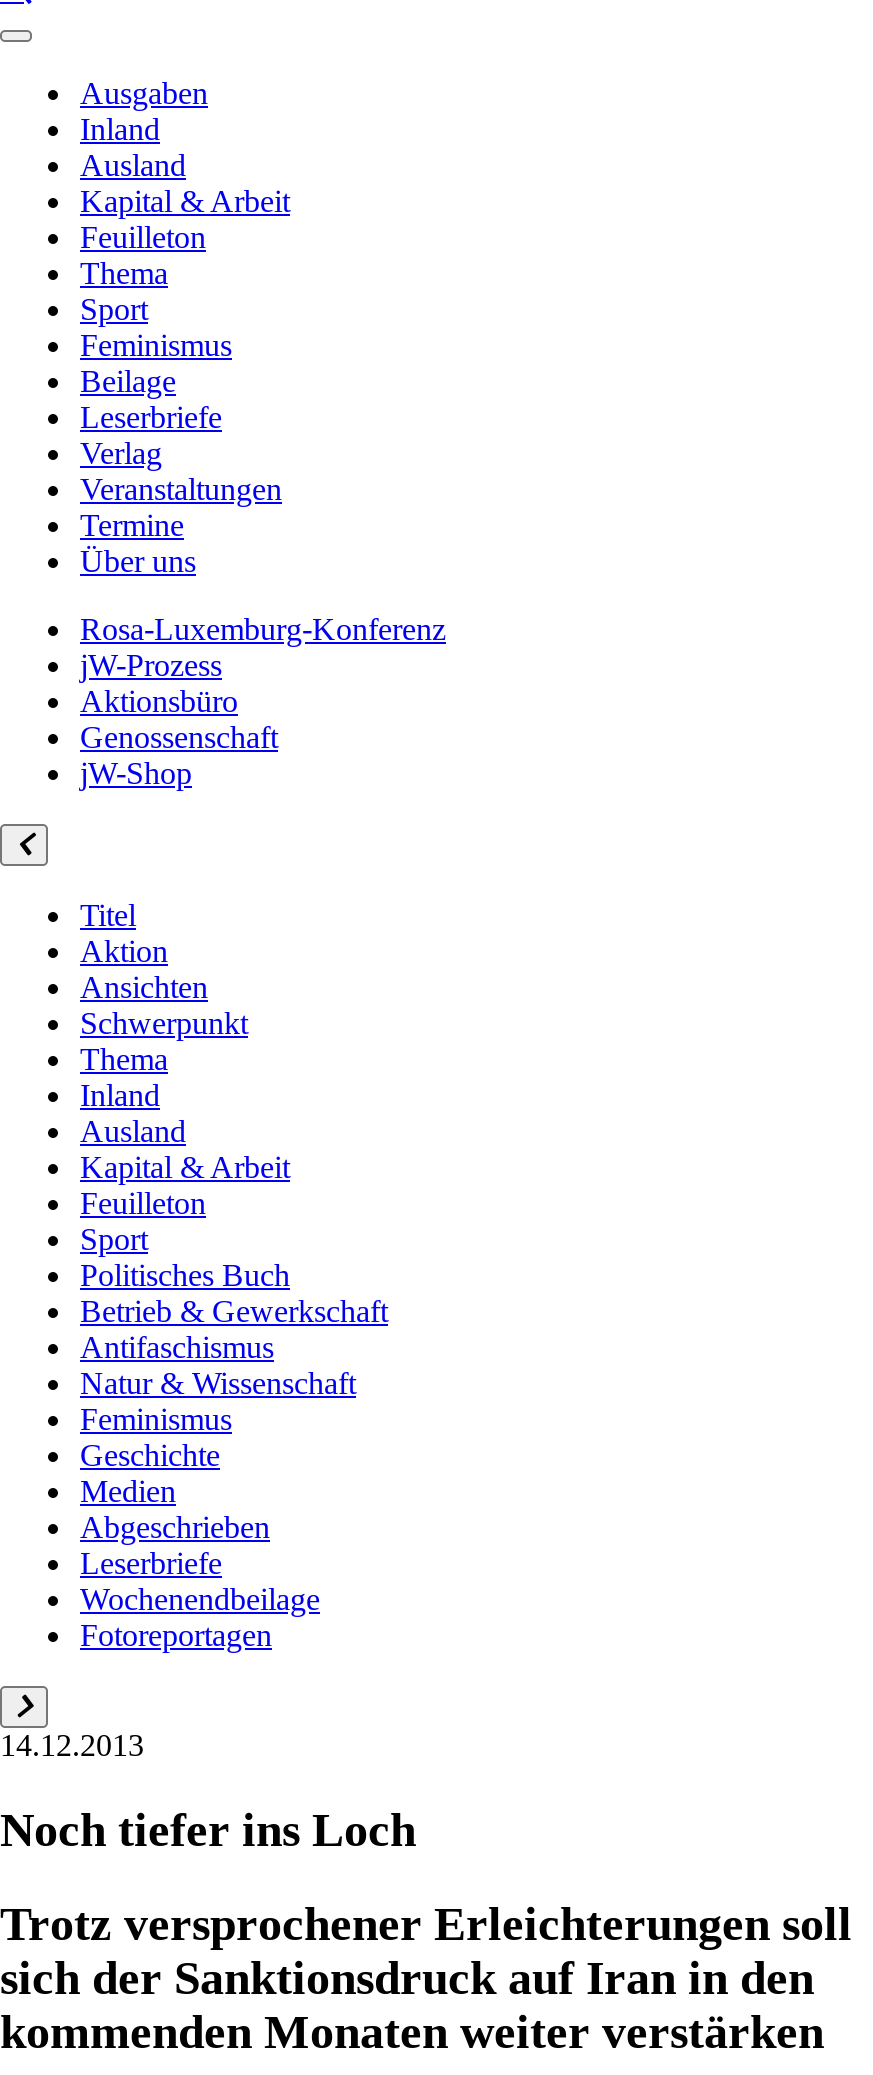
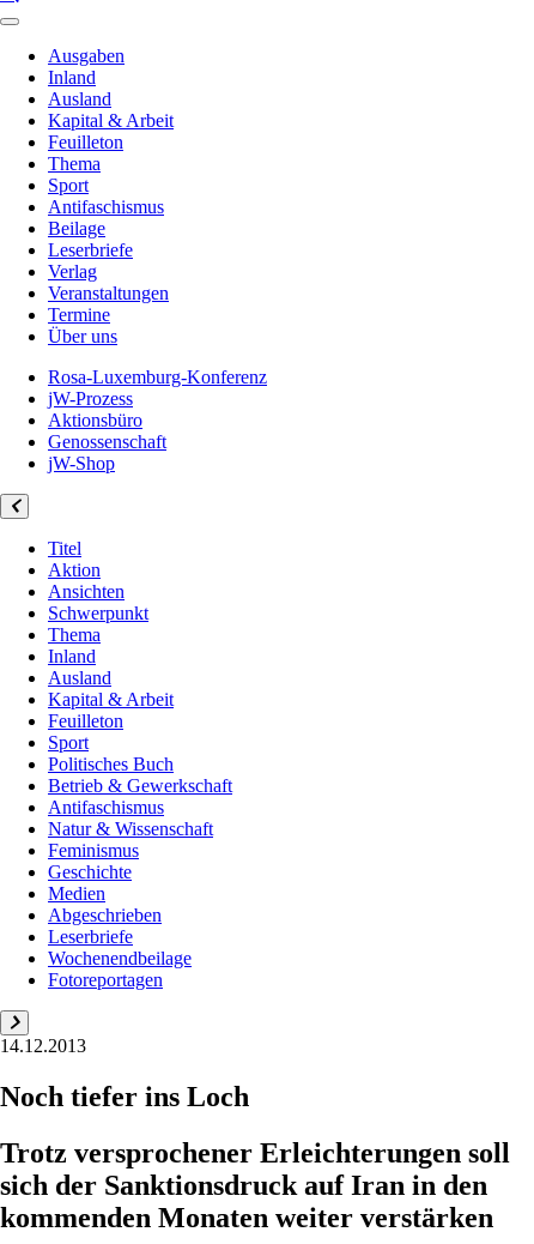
[80,328,232,362] Feminismus -> [48,197,164,217] Antifaschismus

